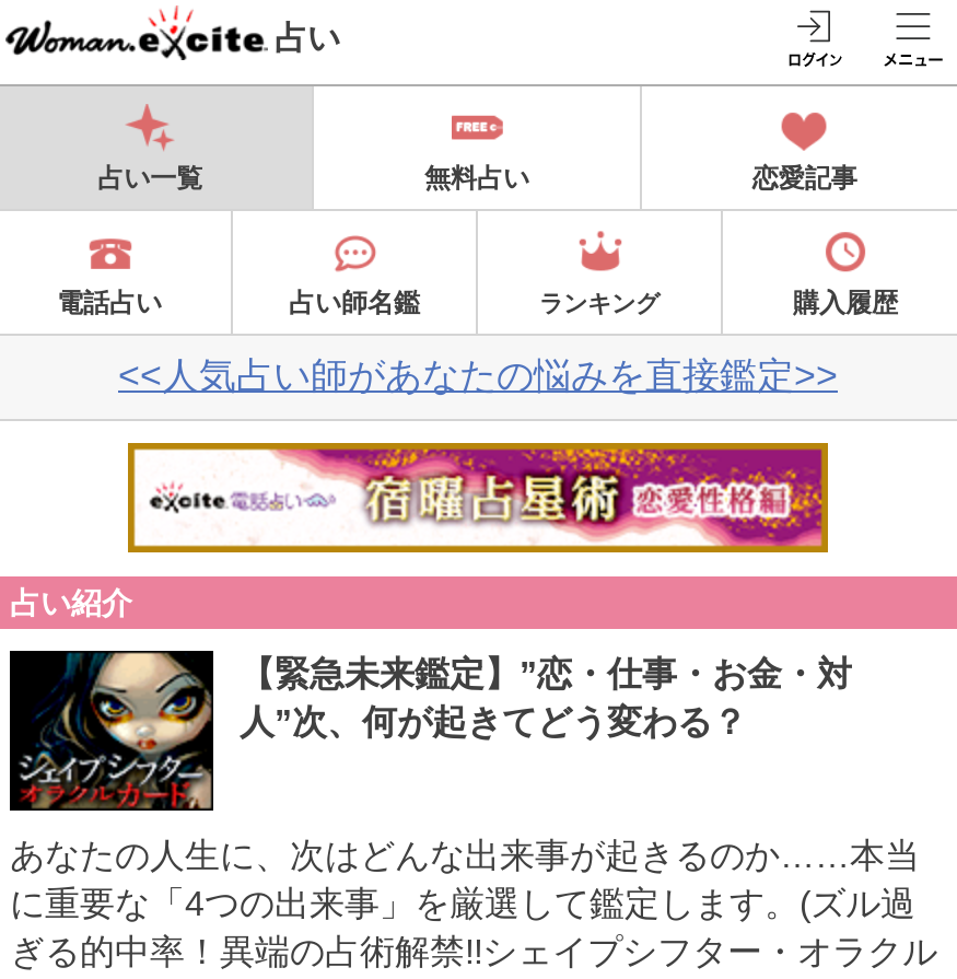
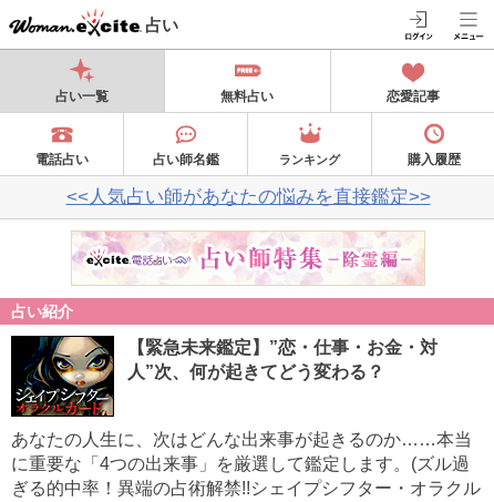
[126,441,830,555] [image] -> [71,230,425,286] [image]

